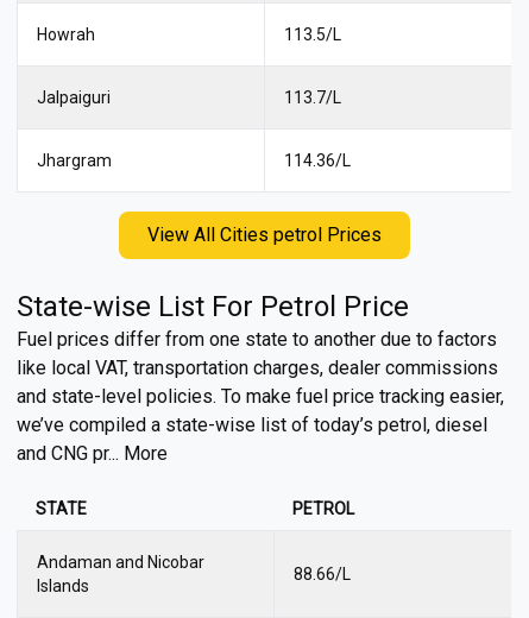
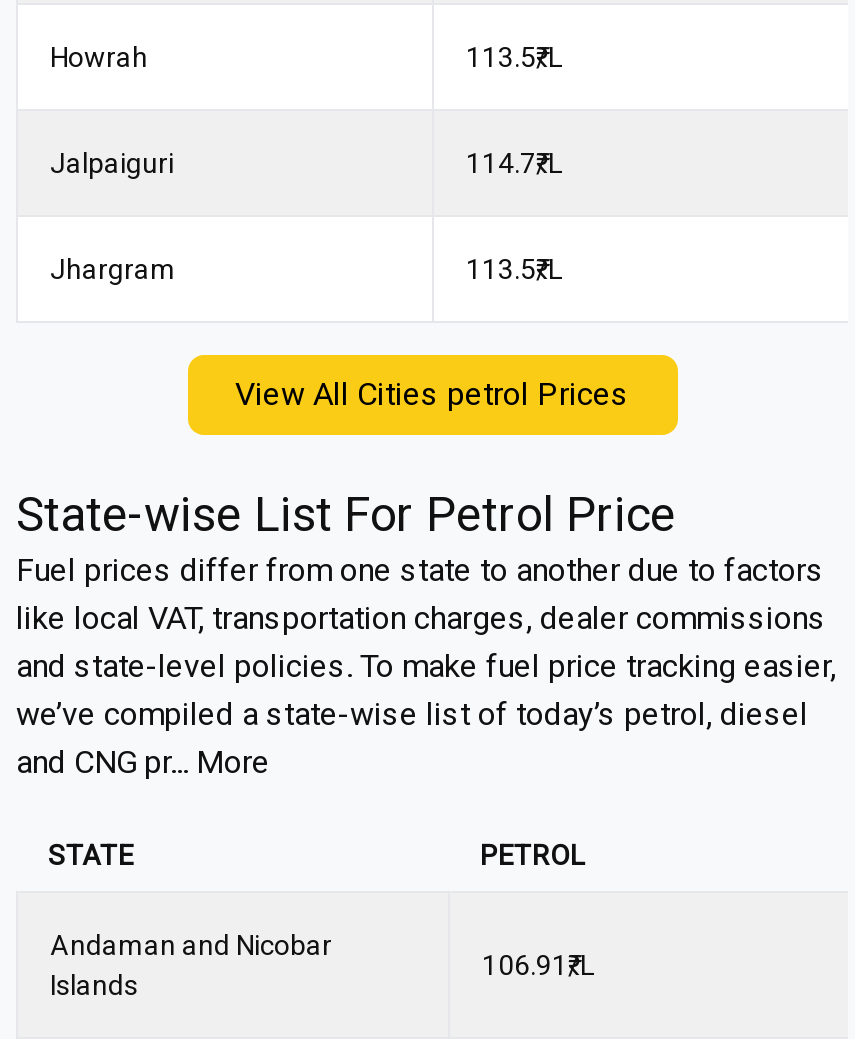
[284,88,341,107] 113.7₹/L -> [466,147,562,179] 114.7₹/L
[284,151,351,170] 114.36₹/L -> [466,253,562,285] 113.5₹/L
[294,565,351,584] 88.66 ₹/L -> [482,949,594,981] 106.91 ₹/L

